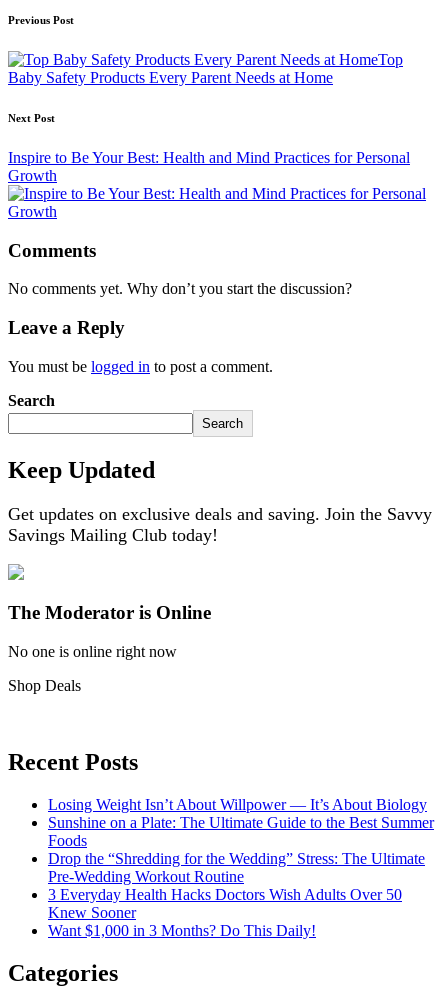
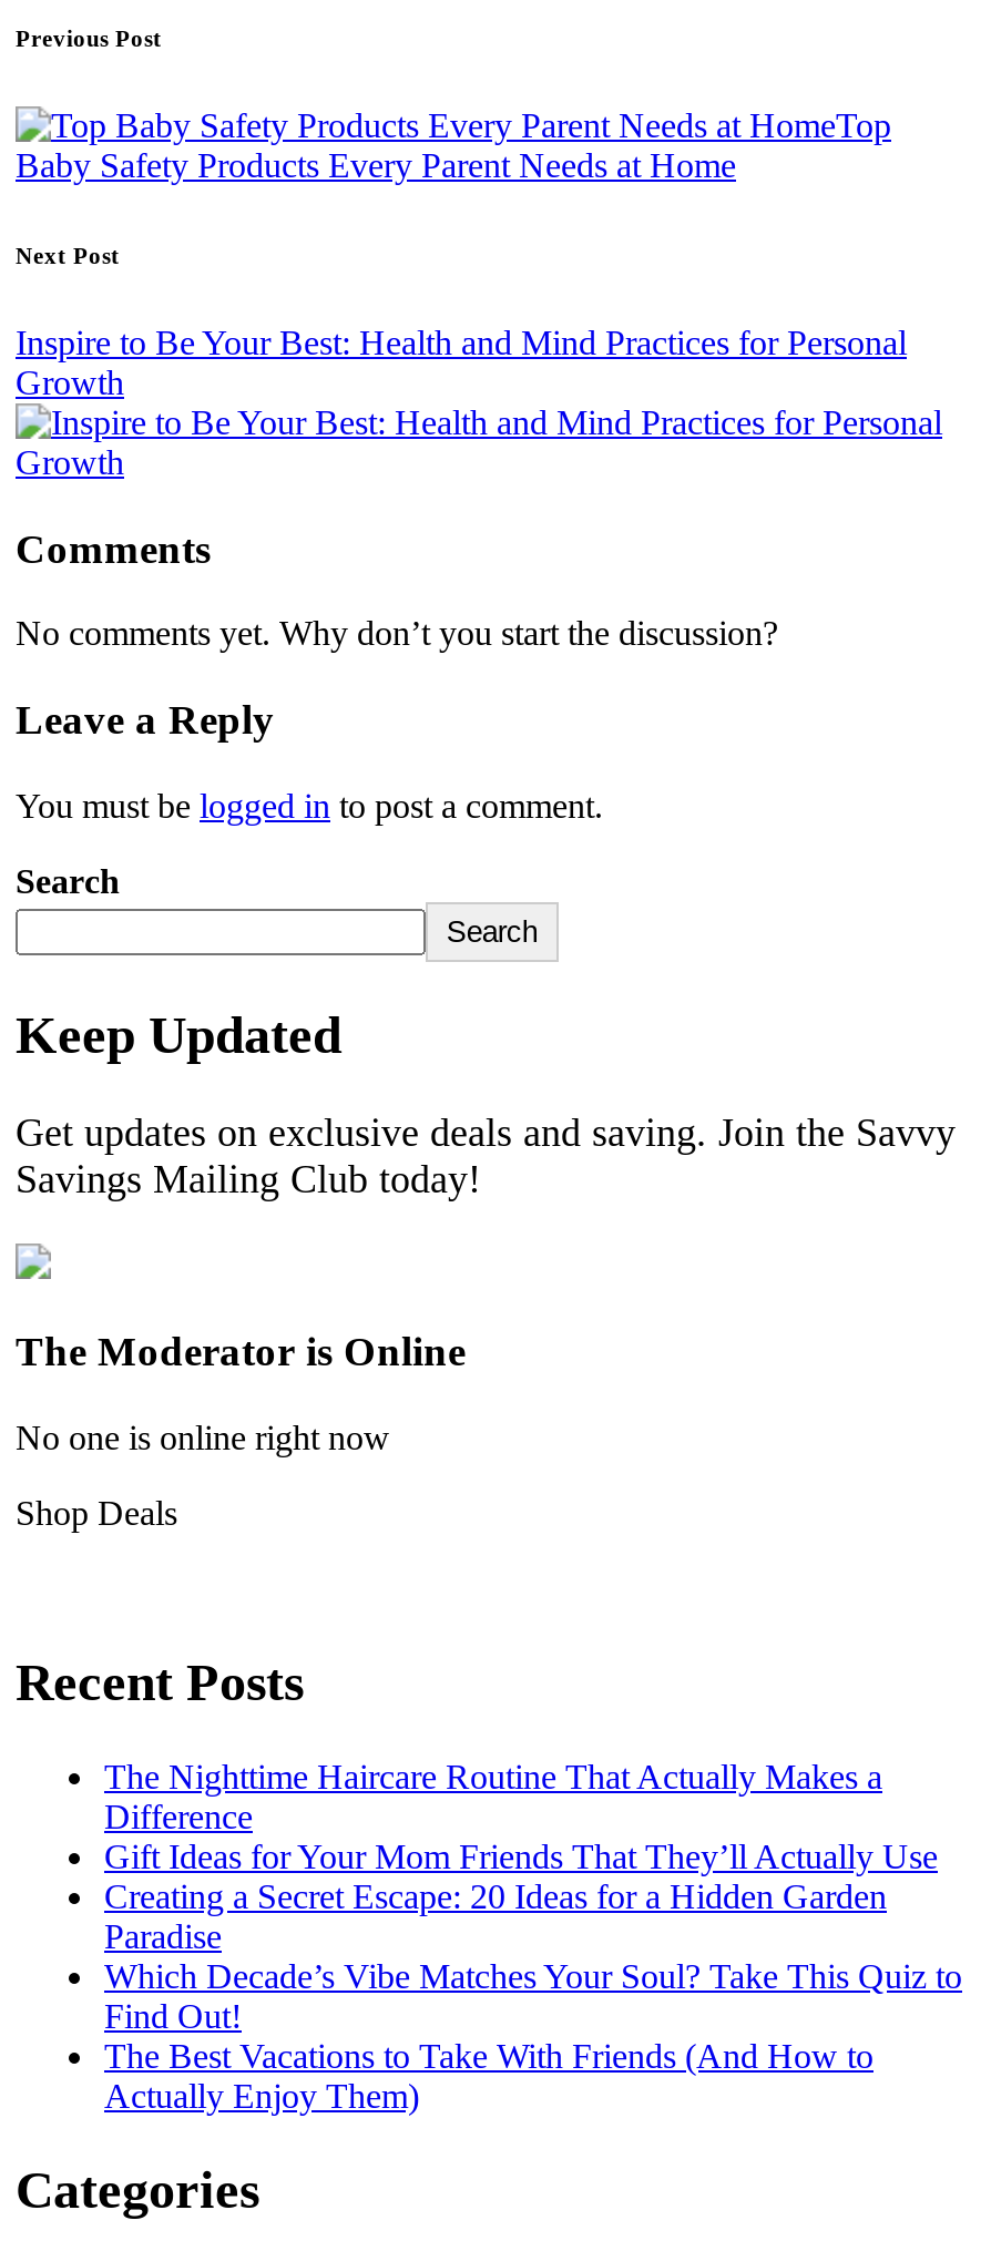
[48,796,434,939] Losing Weight Isn’t About Willpower — It’s About Biology | Sunshine on a Plate: The Ultimate Guide to the Best Summer | Foods | Drop the “Shredding for the Wedding” Stress: The Ultimate | Pre-Wedding Workout Routine | 3 Everyday Health Hacks Doctors Wish Adults Over 50 | Knew Sooner | Want $1,000 in 3 Months? Do This Daily! -> [104,1758,962,2114] The Nighttime Haircare Routine That Actually Makes a | Difference | Gift Ideas for Your Mom Friends That They’ll Actually Use | Creating a Secret Escape: 20 Ideas for a Hidden Garden | Paradise | Which Decade’s Vibe Matches Your Soul? Take This Quiz to | Find Out! | The Best Vacations to Take With Friends (And How to | Actually Enjoy Them)

